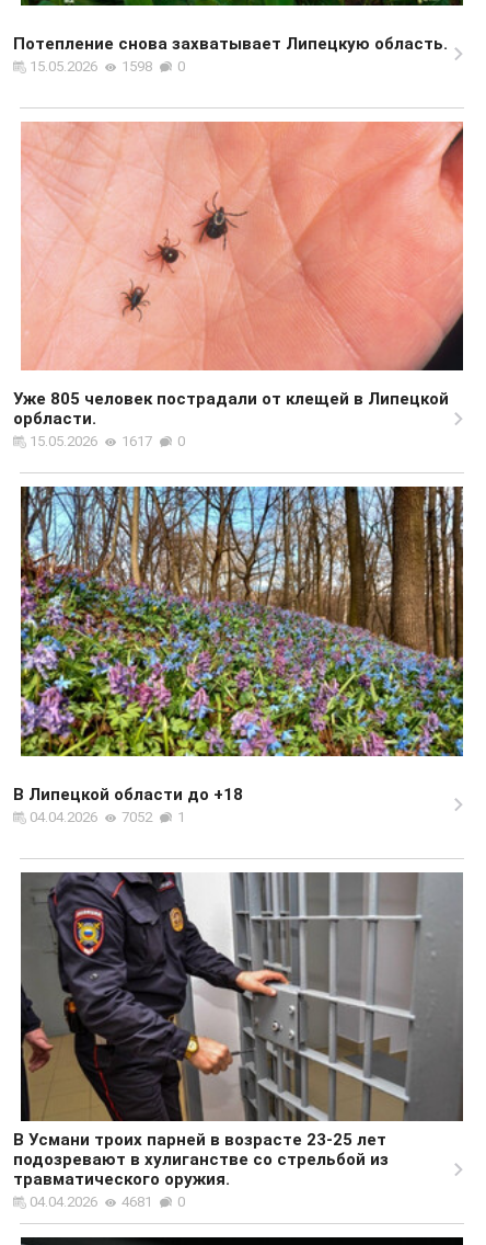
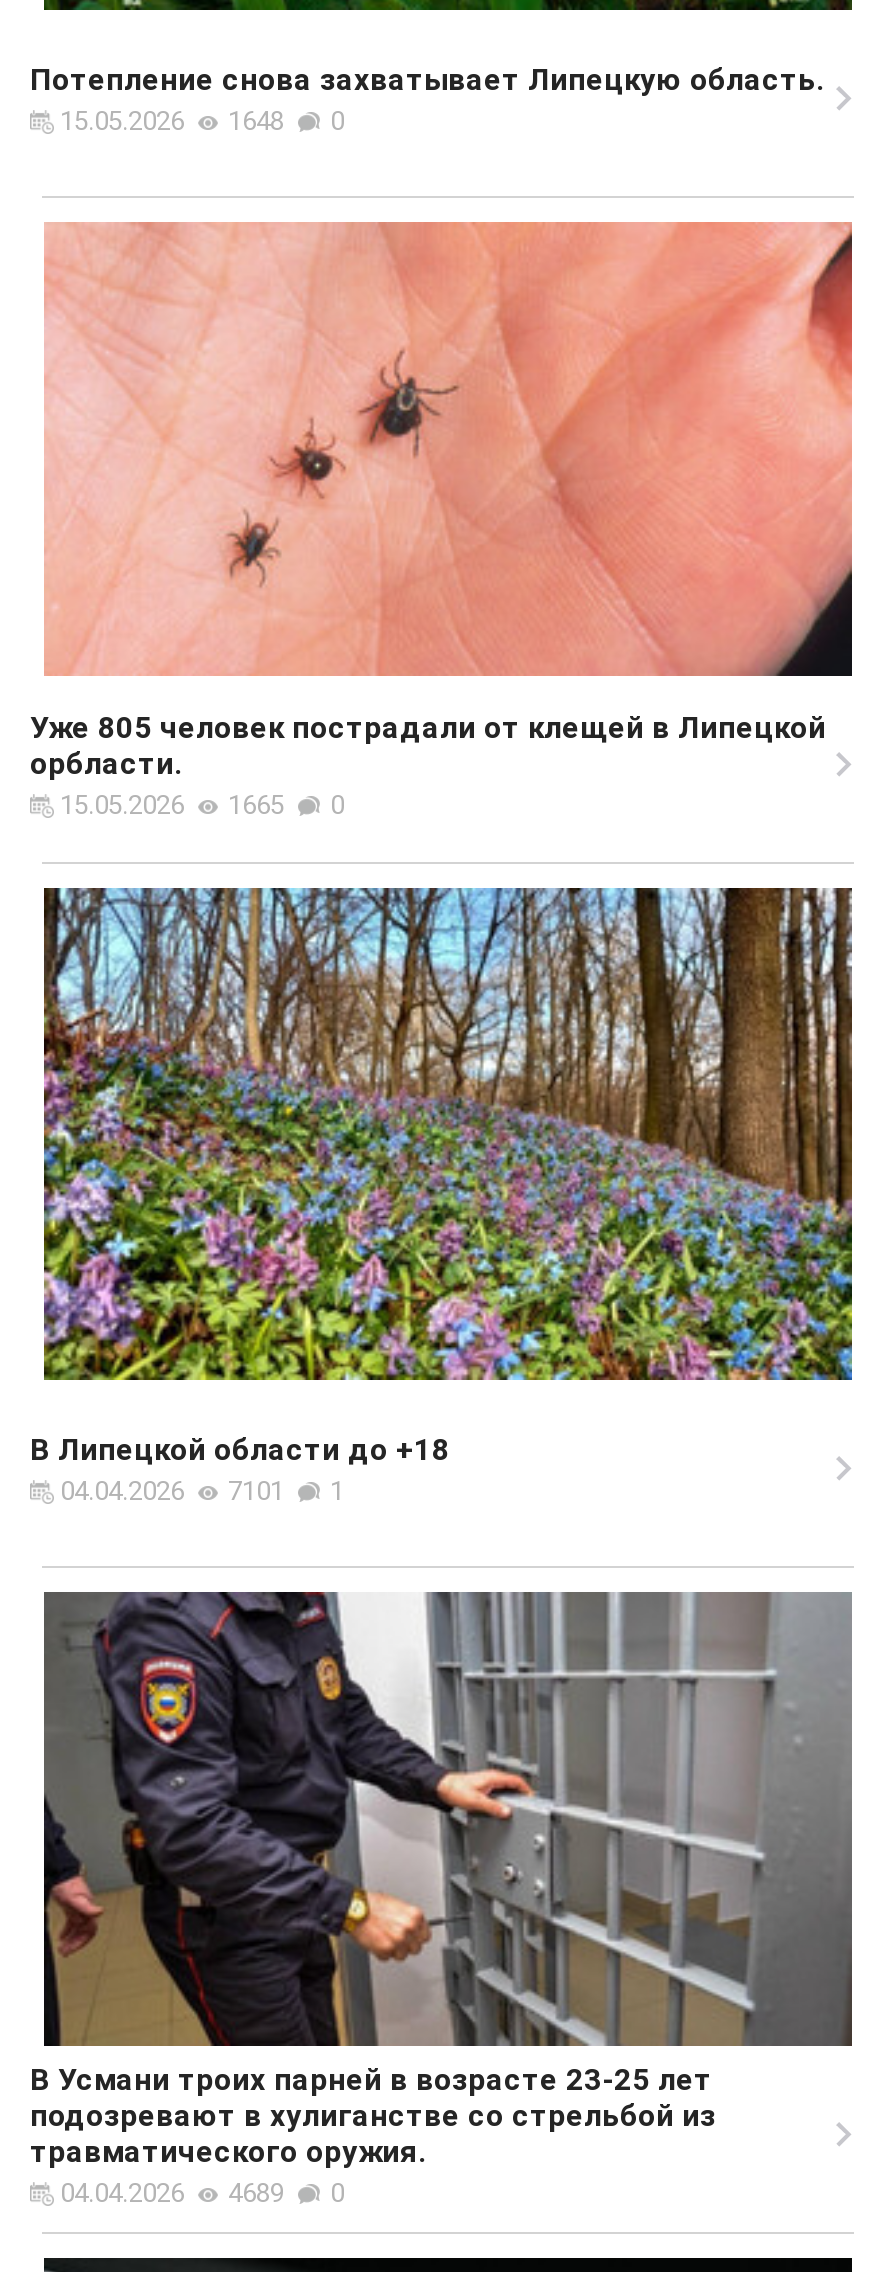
[30,58,185,74] 15.05.2026 1598 0 -> [60,105,344,135] 15.05.2026 1648 0
[30,433,185,449] 15.05.2026 1617 0 -> [60,789,344,819] 15.05.2026 1665 0
[30,808,185,825] 04.04.2026 7052 1 -> [60,1475,344,1505] 04.04.2026 7101 1
[30,1193,185,1210] 04.04.2026 4681 0 -> [60,2177,344,2207] 04.04.2026 4689 0

